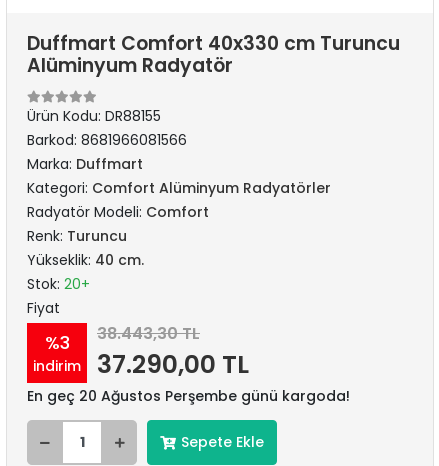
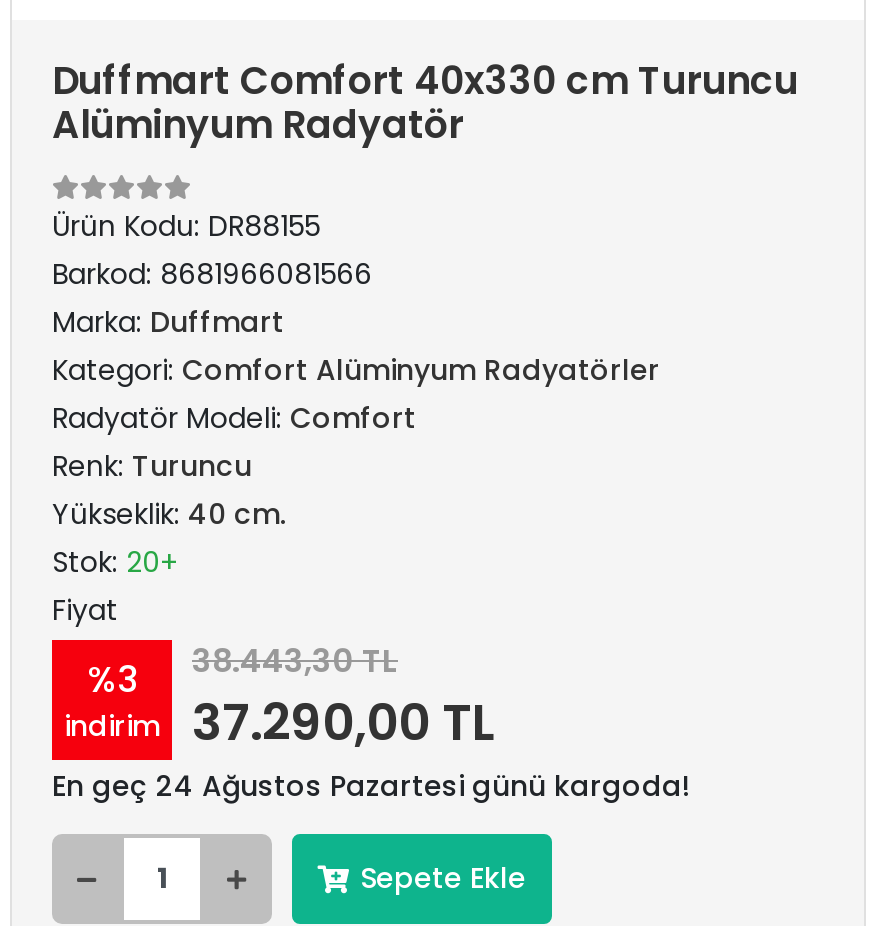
[27,386,350,406] En geç 20 Ağustos Perşembe günü kargoda! -> [52,766,690,806] En geç 24 Ağustos Pazartesi günü kargoda!

